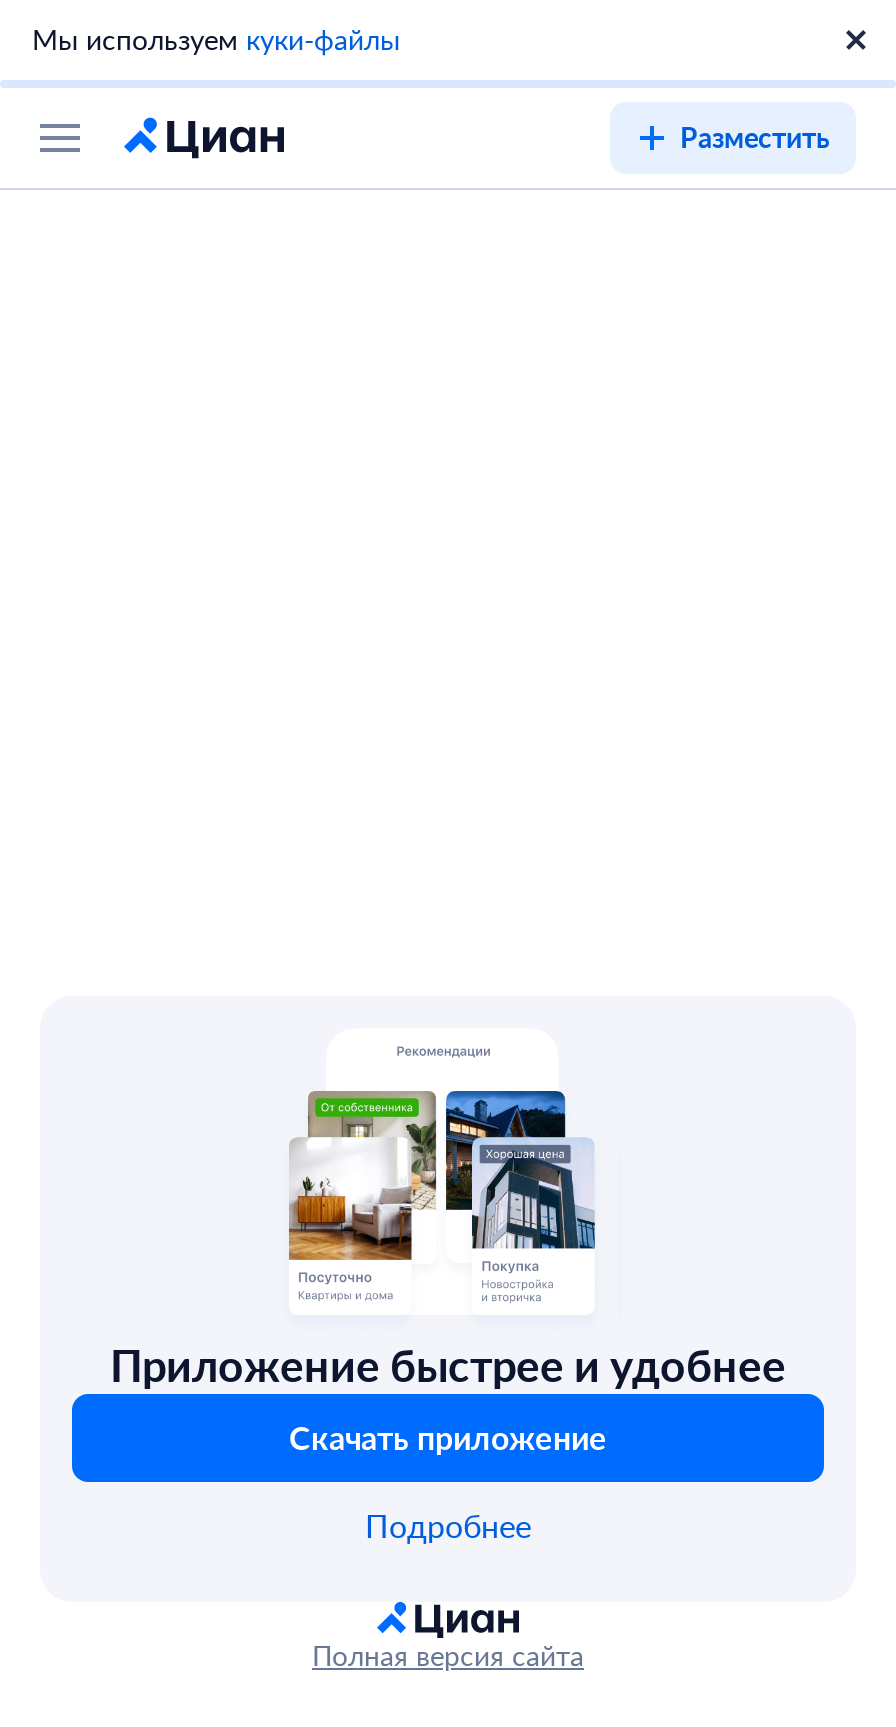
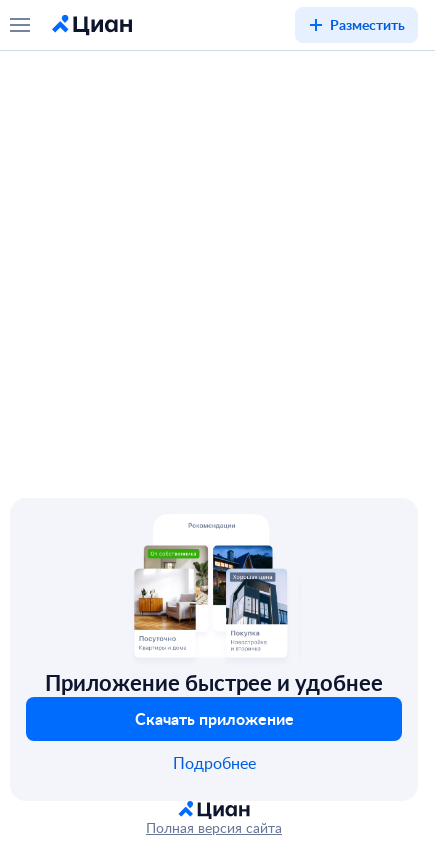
[32,20,400,58] Мы используем куки-файлы -> none
moved [680,118,830,156] -> [330,15,405,34]: Разместить

